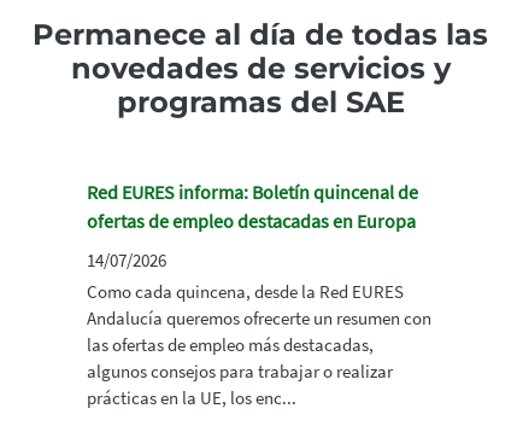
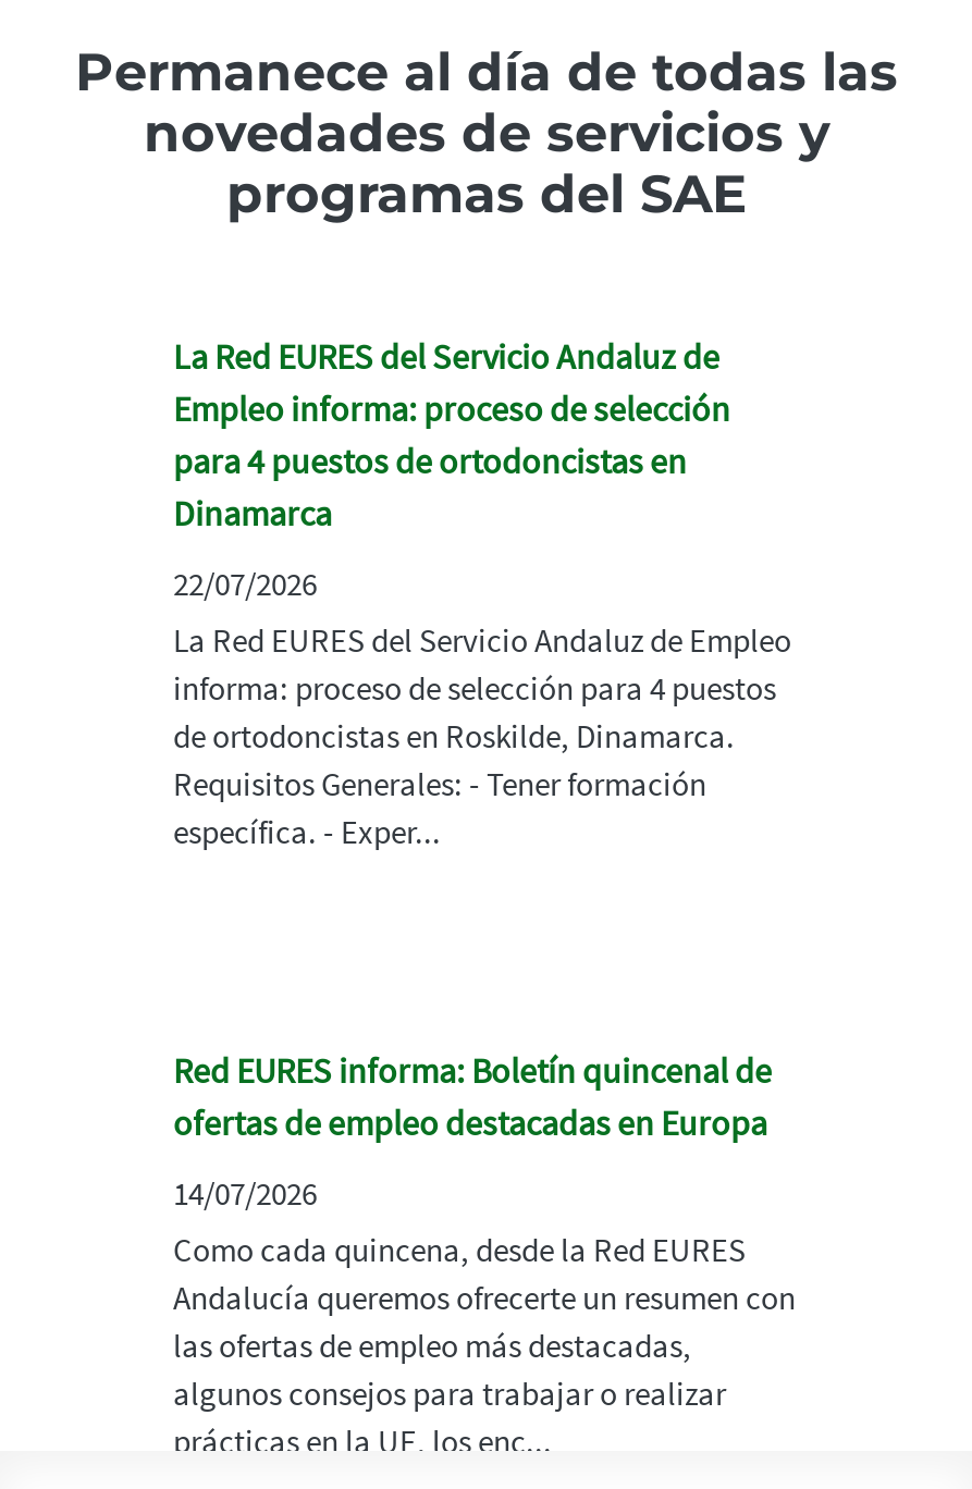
none -> [173,334,791,852] La Red EURES del Servicio Andaluz de | Empleo informa: proceso de selección | para 4 puestos de ortodoncistas en | Dinamarca | 22/07/2026 | La Red EURES del Servicio Andaluz de Empleo | informa: proceso de selección para 4 puestos | de ortodoncistas en Roskilde, Dinamarca. | Requisitos Generales: - Tener formación | específica. - Exper...

